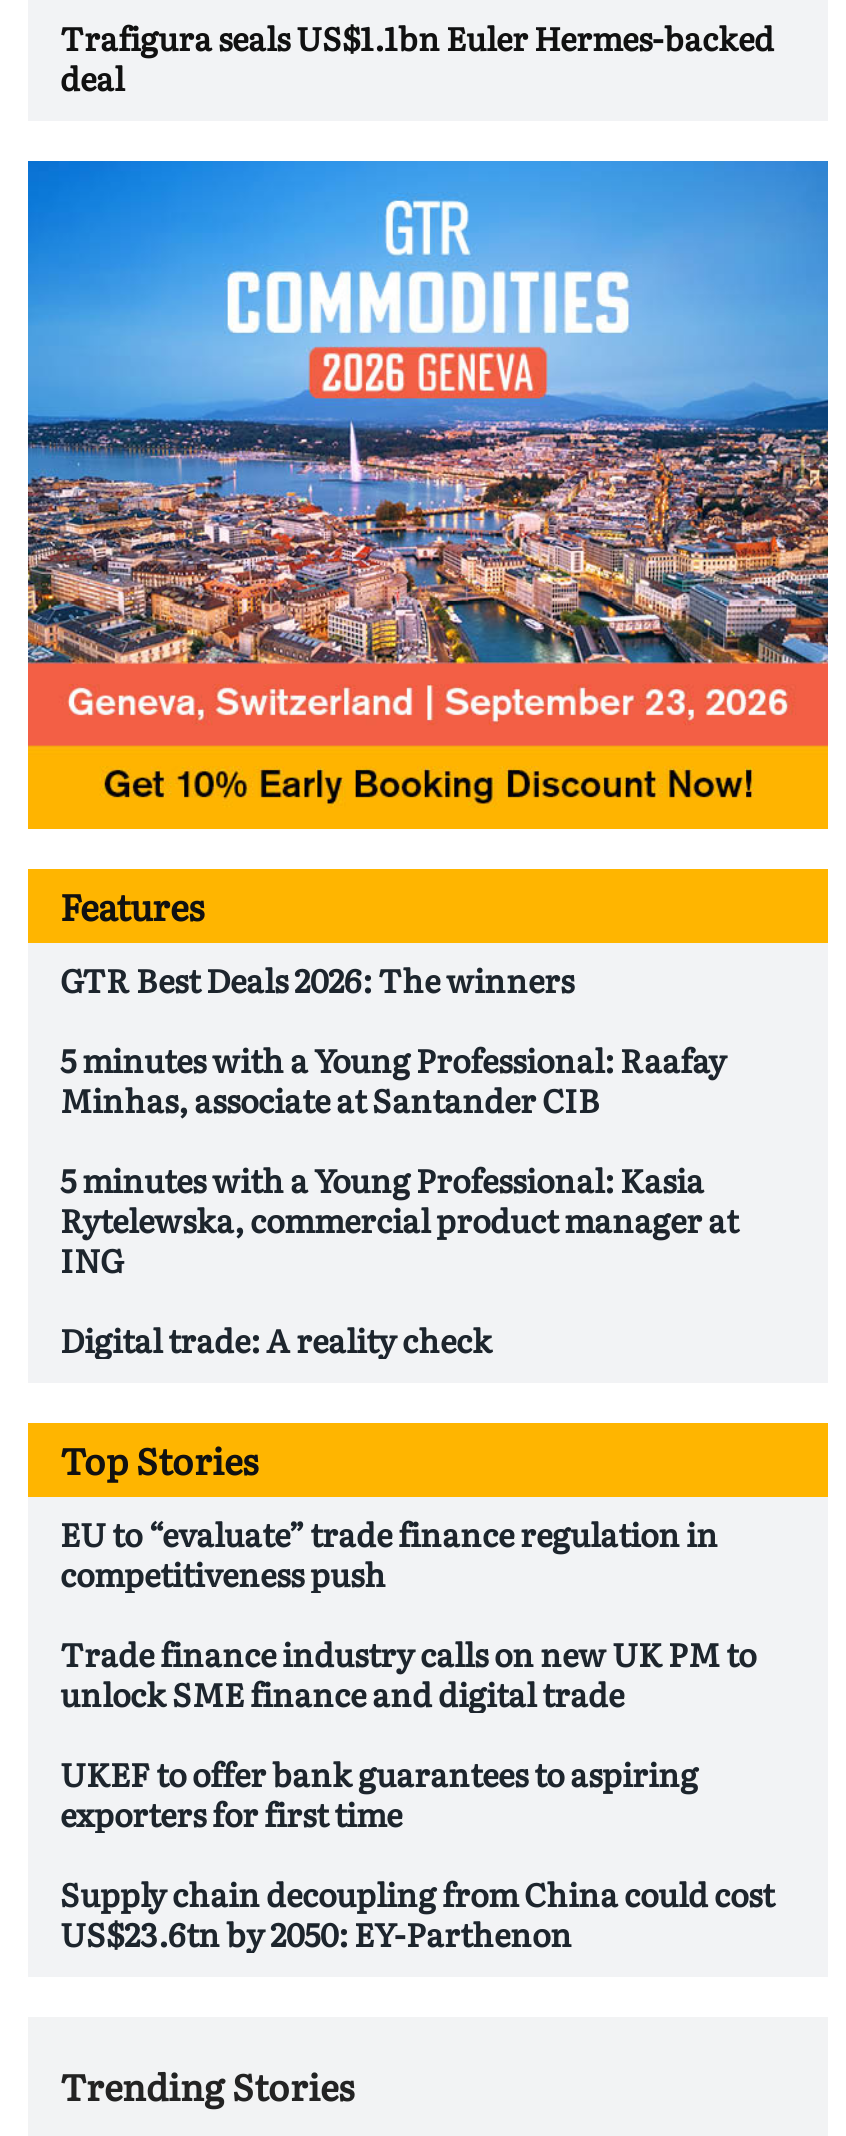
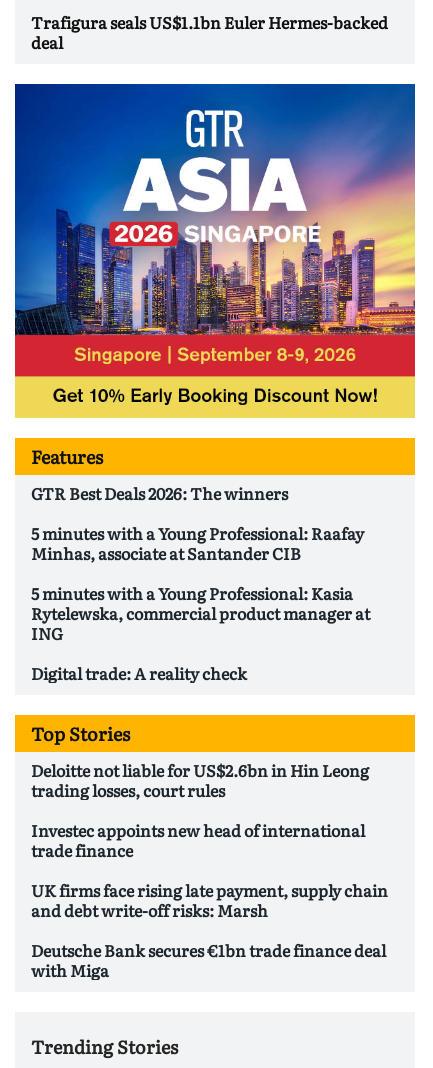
[26,161,830,827] [image] -> [14,84,416,418] [image]
[60,1509,718,1597] EU to “evaluate” trade finance regulation in | competitiveness push -> [31,758,369,802] Deloitte not liable for US$2.6bn in Hin Leong | trading losses, court rules
[60,1629,756,1717] Trade finance industry calls on new UK PM to | unlock SME finance and digital trade -> [31,818,365,862] Investec appoints new head of international | trade finance
[60,1749,698,1837] UKEF to offer bank guarantees to aspiring | exporters for first time -> [31,878,388,922] UK firms face rising late payment, supply chain | and debt write-off risks: Marsh
[60,1869,774,1957] Supply chain decoupling from China could cost | US$23.6tn by 2050: EY-Parthenon -> [31,938,386,982] Deutsche Bank secures €1bn trade finance deal | with Miga

